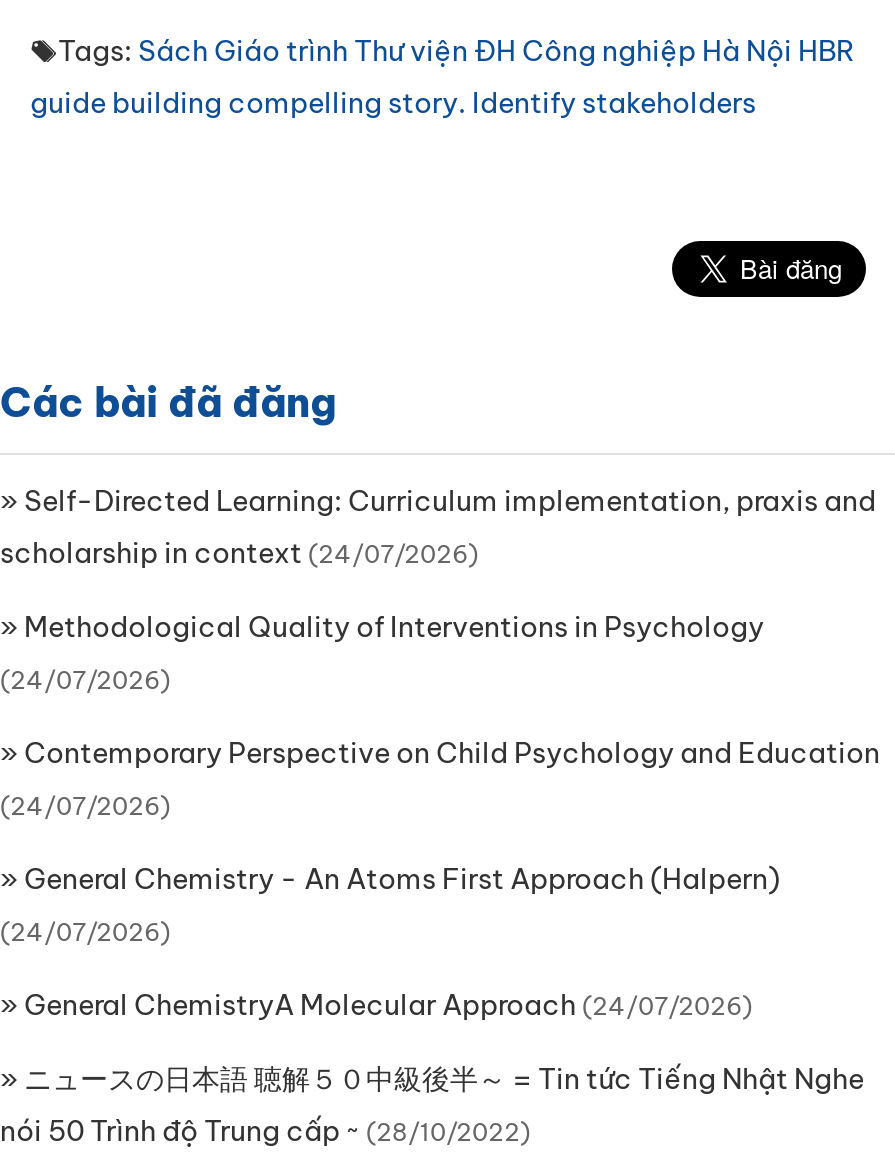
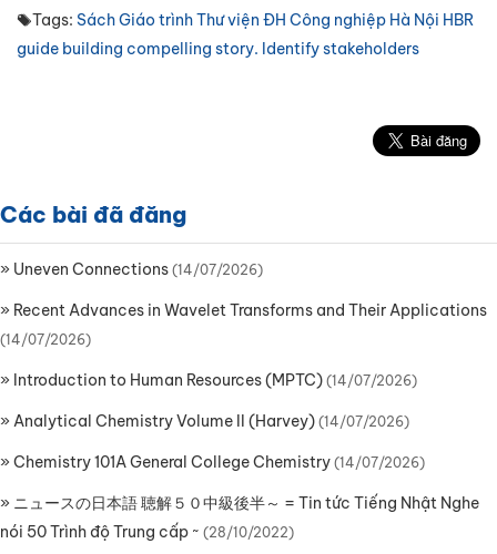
[0,483,880,1023] » Self-Directed Learning: Curriculum implementation, praxis and | scholarship in context (24/07/2026) | » Methodological Quality of Interventions in Psychology | (24/07/2026) | » Contemporary Perspective on Child Psychology and Education | (24/07/2026) | » General Chemistry - An Atoms First Approach (Halpern) | (24/07/2026) | » General ChemistryA Molecular Approach (24/07/2026) -> [0,259,487,472] » Uneven Connections (14/07/2026) | » Recent Advances in Wavelet Transforms and Their Applications | (14/07/2026) | » Introduction to Human Resources (MPTC) (14/07/2026) | » Analytical Chemistry Volume II (Harvey) (14/07/2026) | » Chemistry 101A General College Chemistry (14/07/2026)

